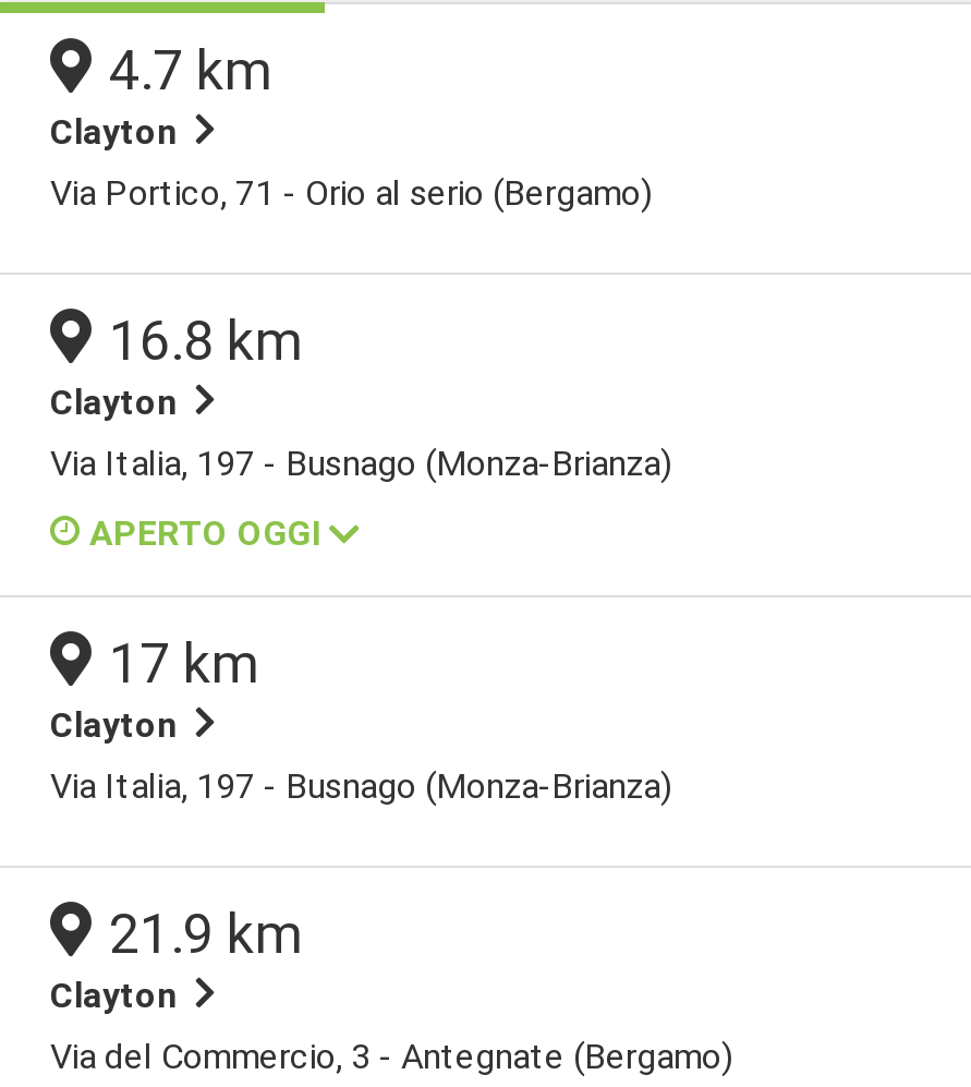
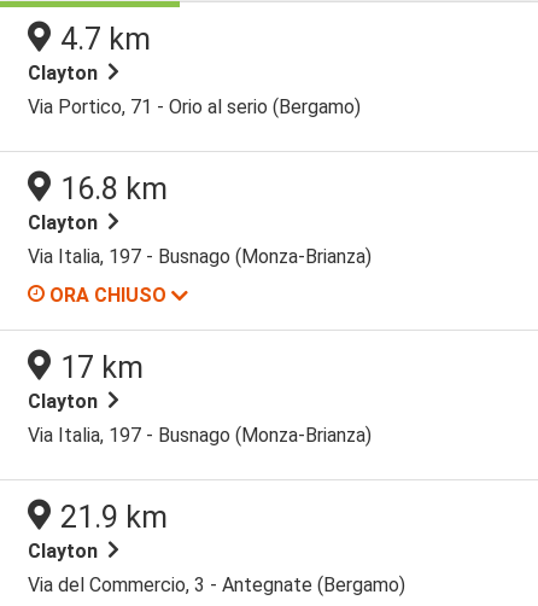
[89,512,320,554] APERTO OGGI -> [49,284,166,307] ORA CHIUSO

